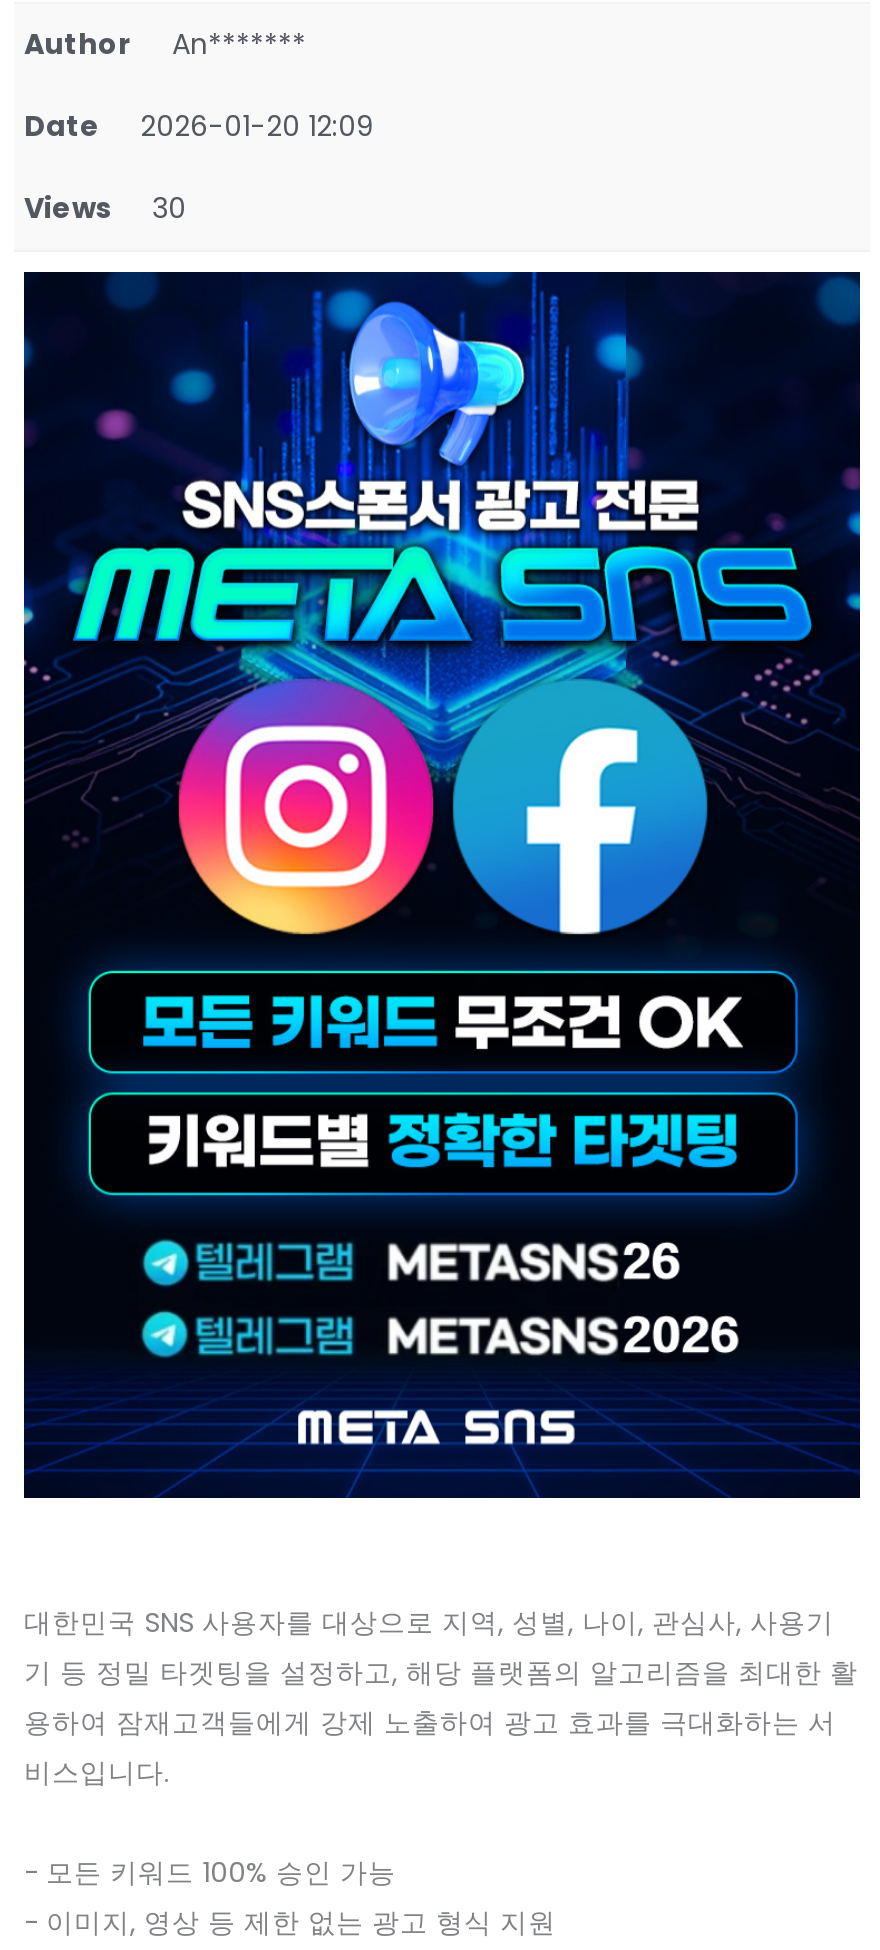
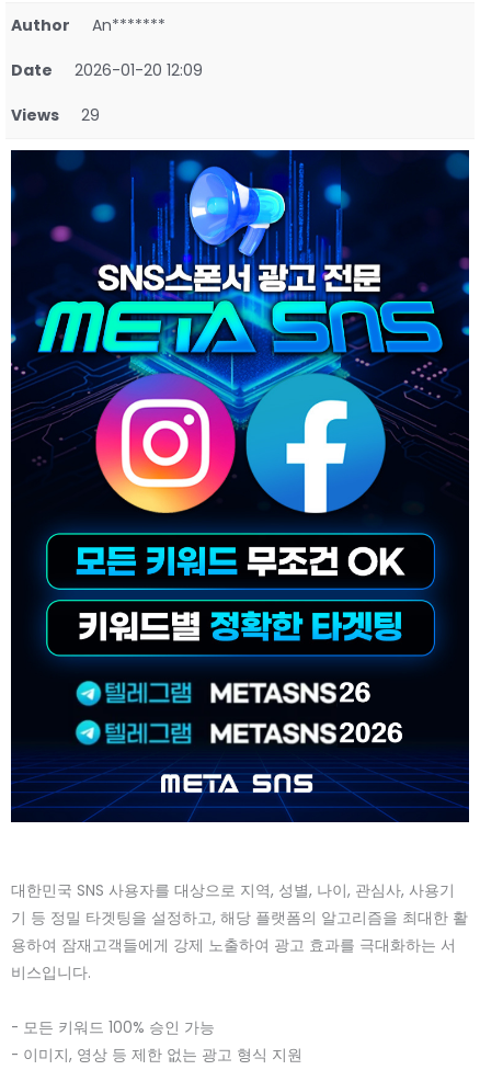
[24,188,186,228] Views 30 -> [11,104,100,126] Views 29

